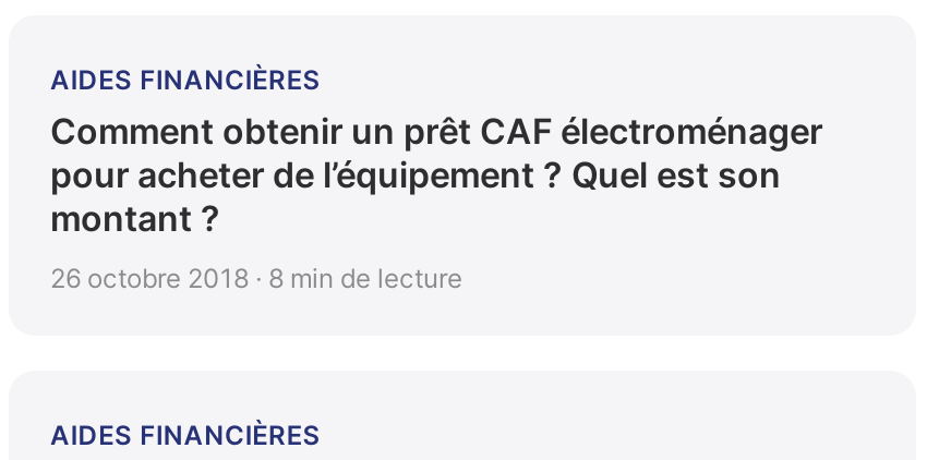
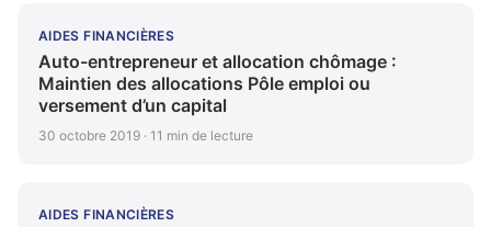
[50,109,822,240] Comment obtenir un prêt CAF électroménager | pour acheter de l’équipement ? Quel est son | montant ? -> [38,50,397,116] Auto-entrepreneur et allocation chômage : | Maintien des allocations Pôle emploi ou | versement d’un capital
[50,262,462,294] 26 octobre 2018 · 8 min de lecture -> [38,127,253,144] 30 octobre 2019 · 11 min de lecture

